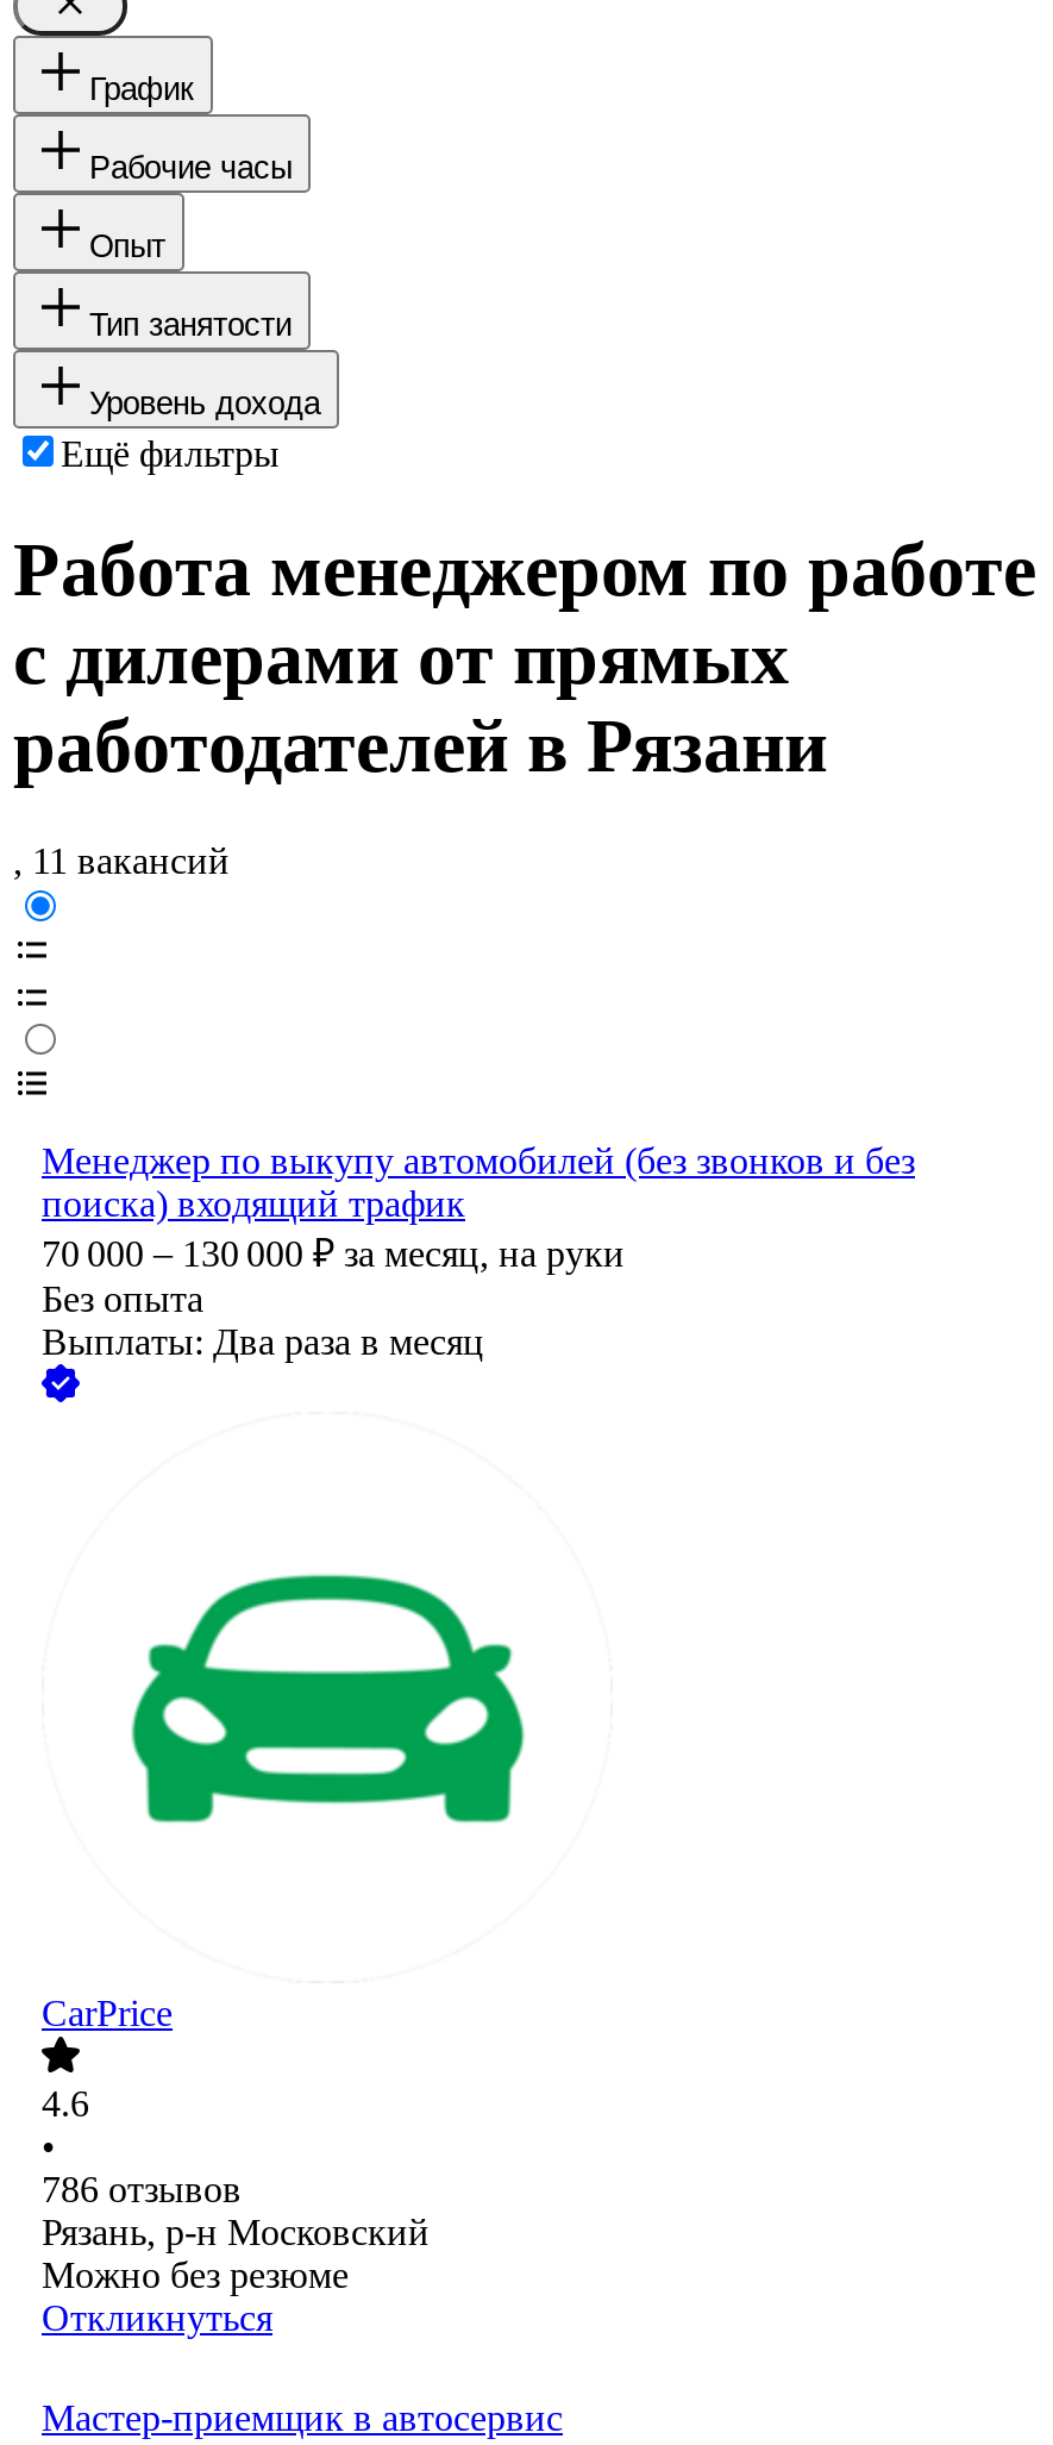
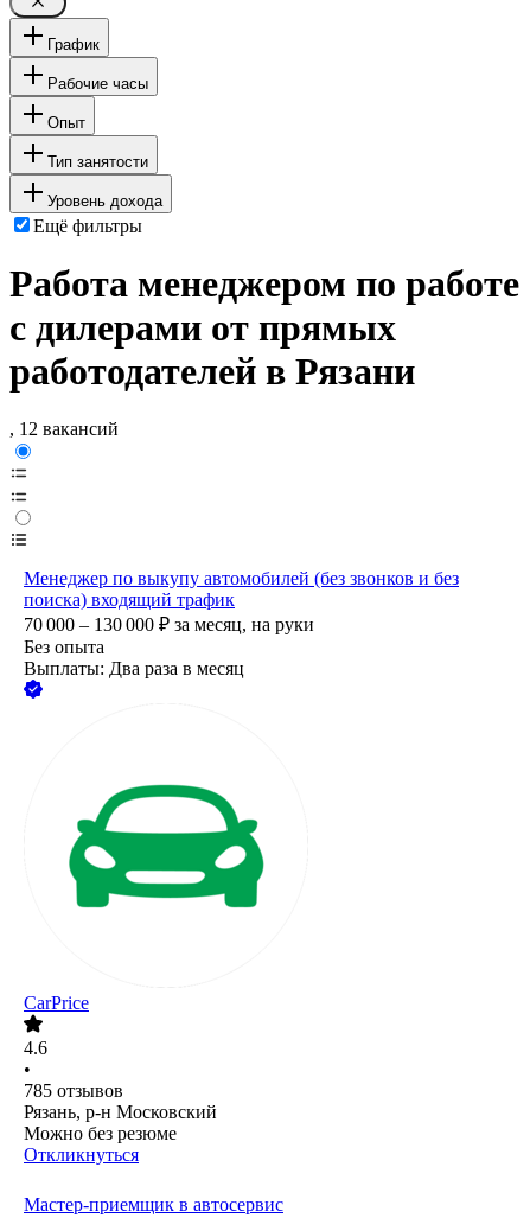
[13,842,230,882] , 11 вакансий -> [9,419,119,439] , 12 вакансий
[42,2170,242,2210] 786 отзывов -> [24,1081,123,1101] 785 отзывов

